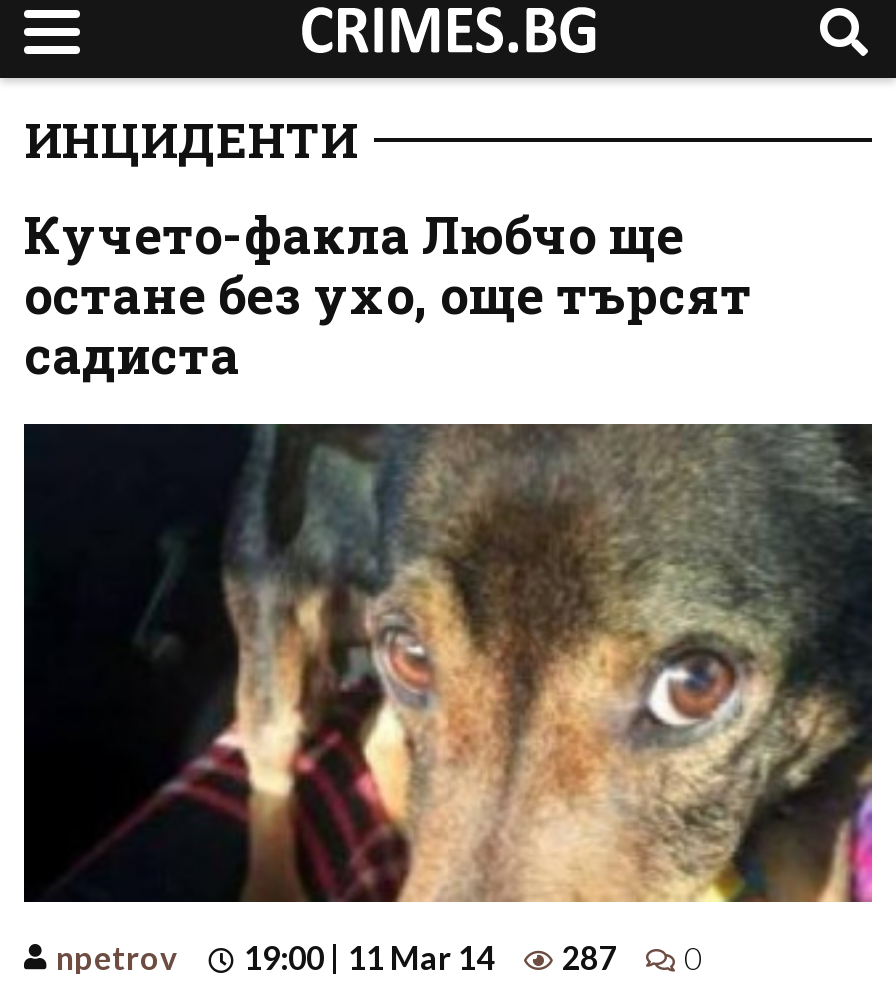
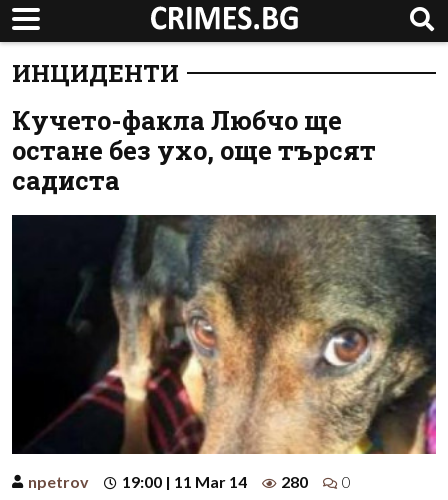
[562,937,616,975] 287 -> [281,471,308,490] 280

